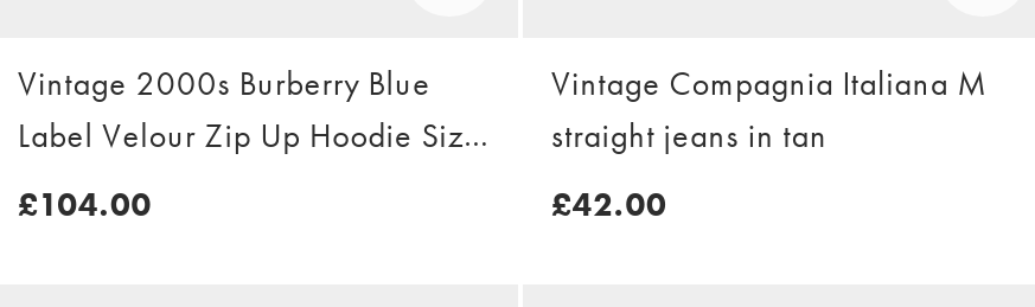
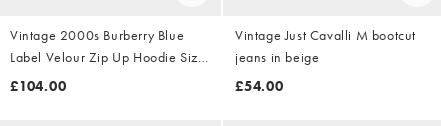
[551,60,987,155] Vintage Compagnia Italiana M | straight jeans in tan -> [235,25,416,65] Vintage Just Cavalli M bootcut | jeans in beige
[551,181,667,224] £42.00 -> [235,76,284,94] £54.00

